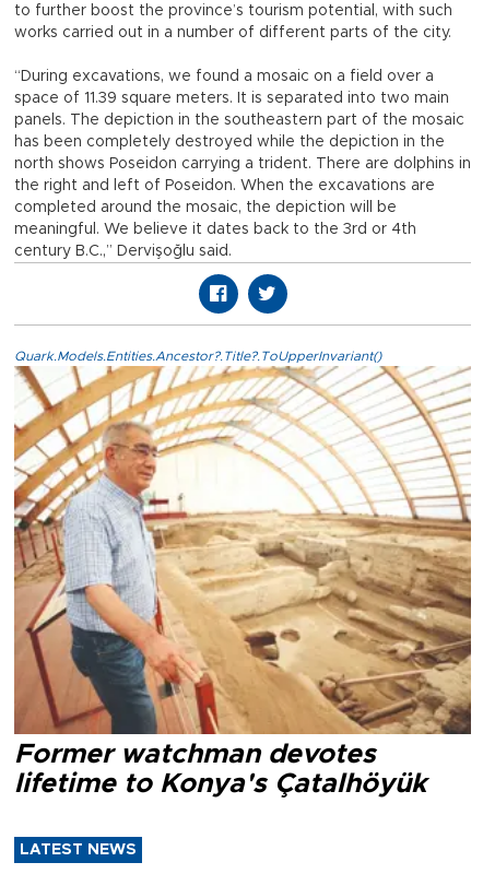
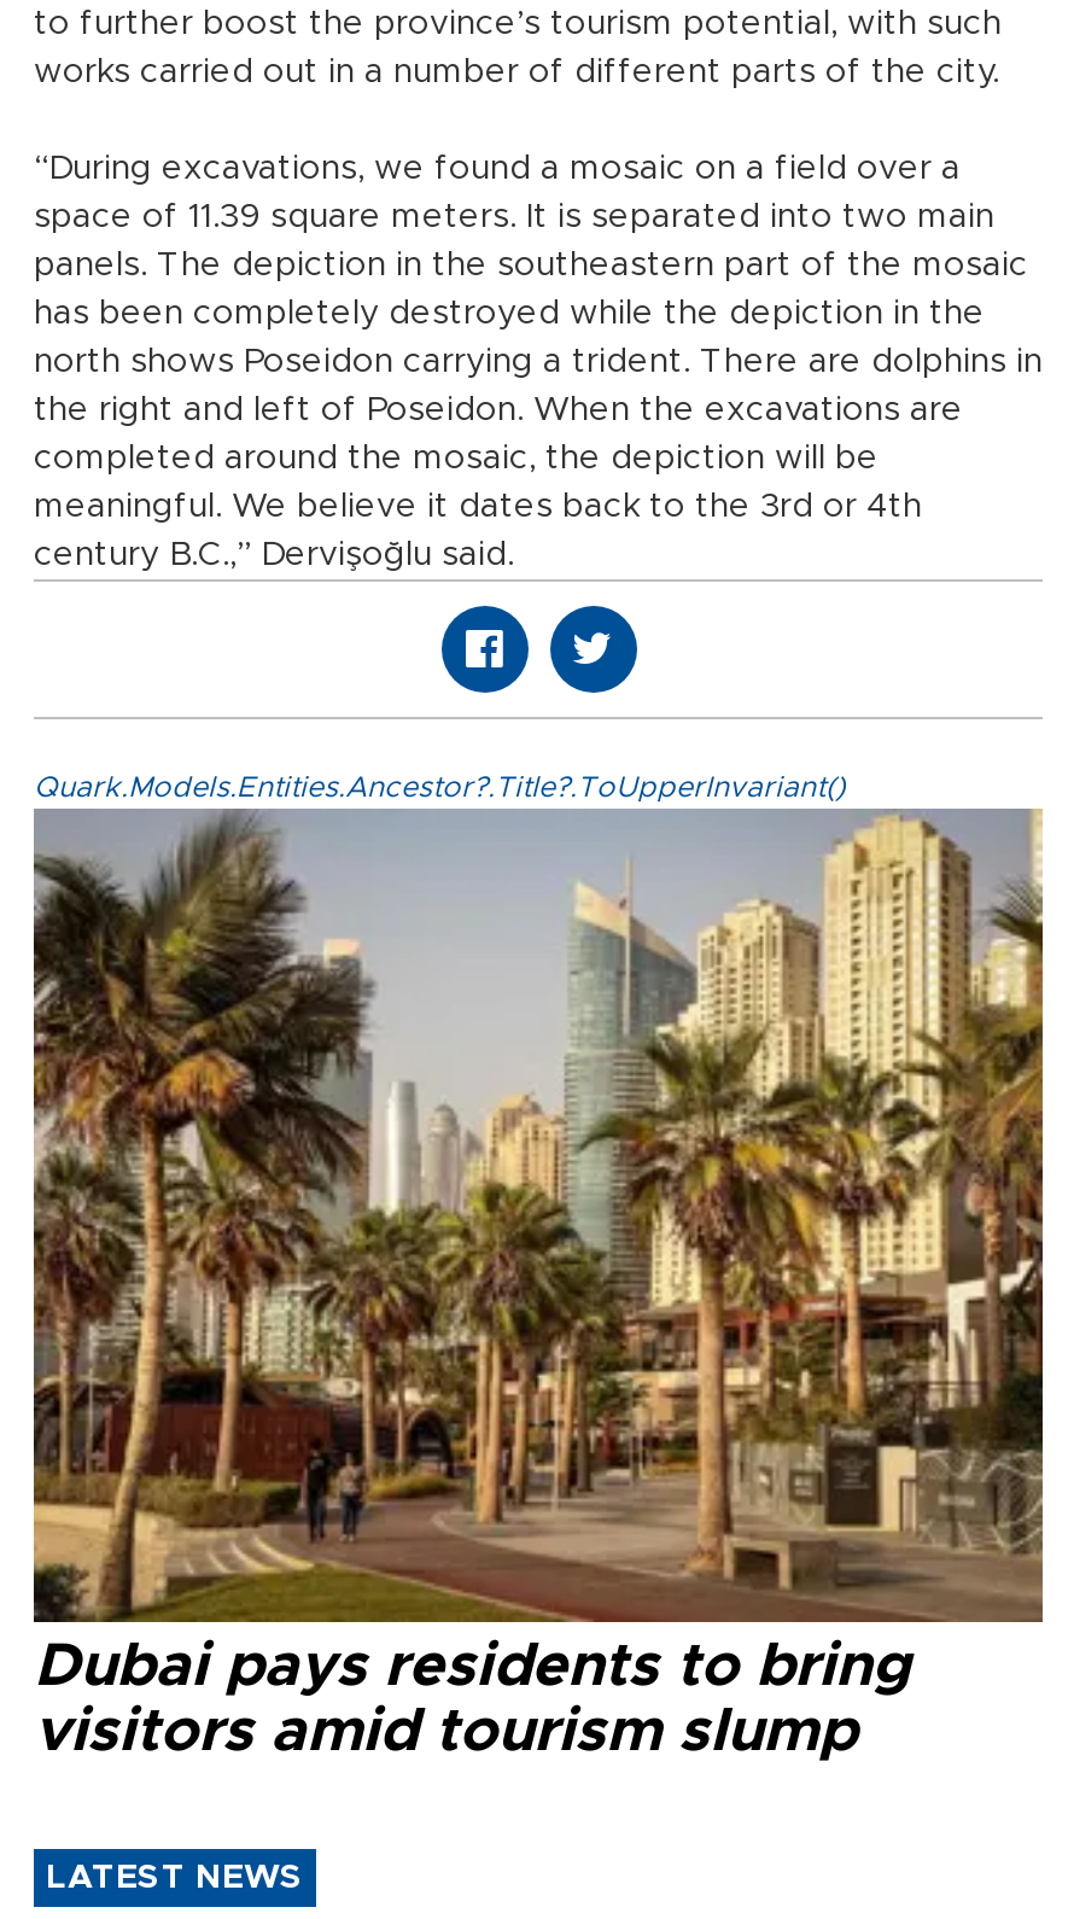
[13,366,472,798] [image] | Former watchman devotes | lifetime to Konya's Çatalhöyük -> [31,806,1045,1762] [image] | Dubai pays residents to bring | visitors amid tourism slump

